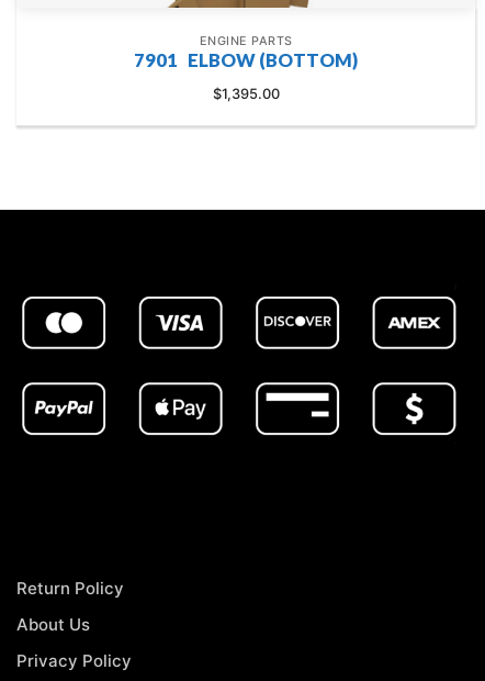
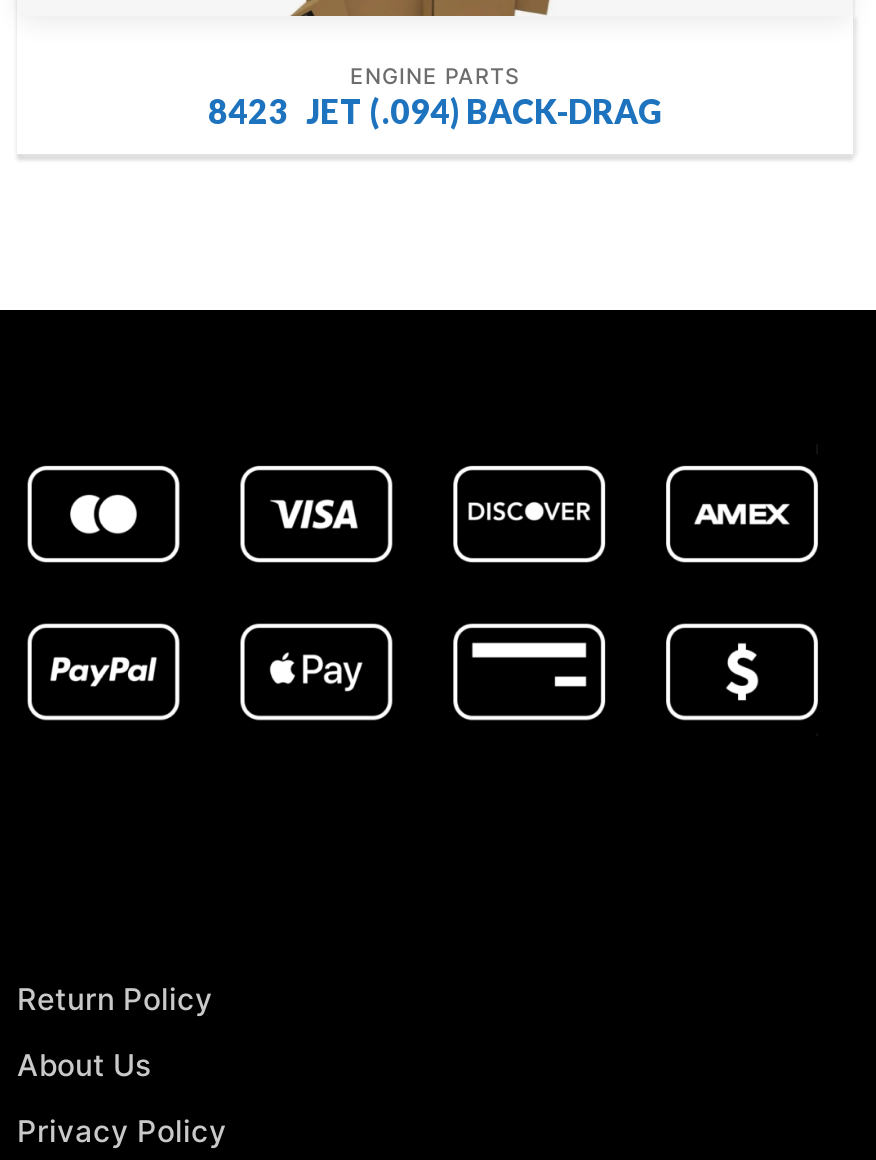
[134,50,358,102] 7901 ELBOW (BOTTOM) | $1,395.00 -> [208,91,662,131] 8423 JET (.094) BACK-DRAG

